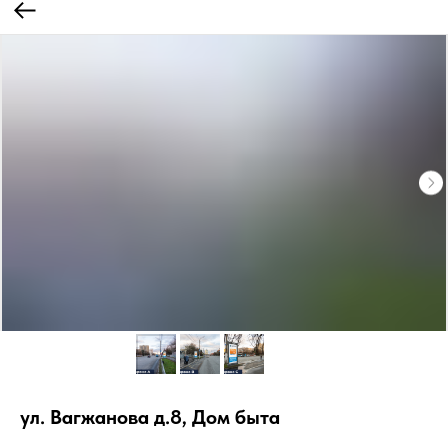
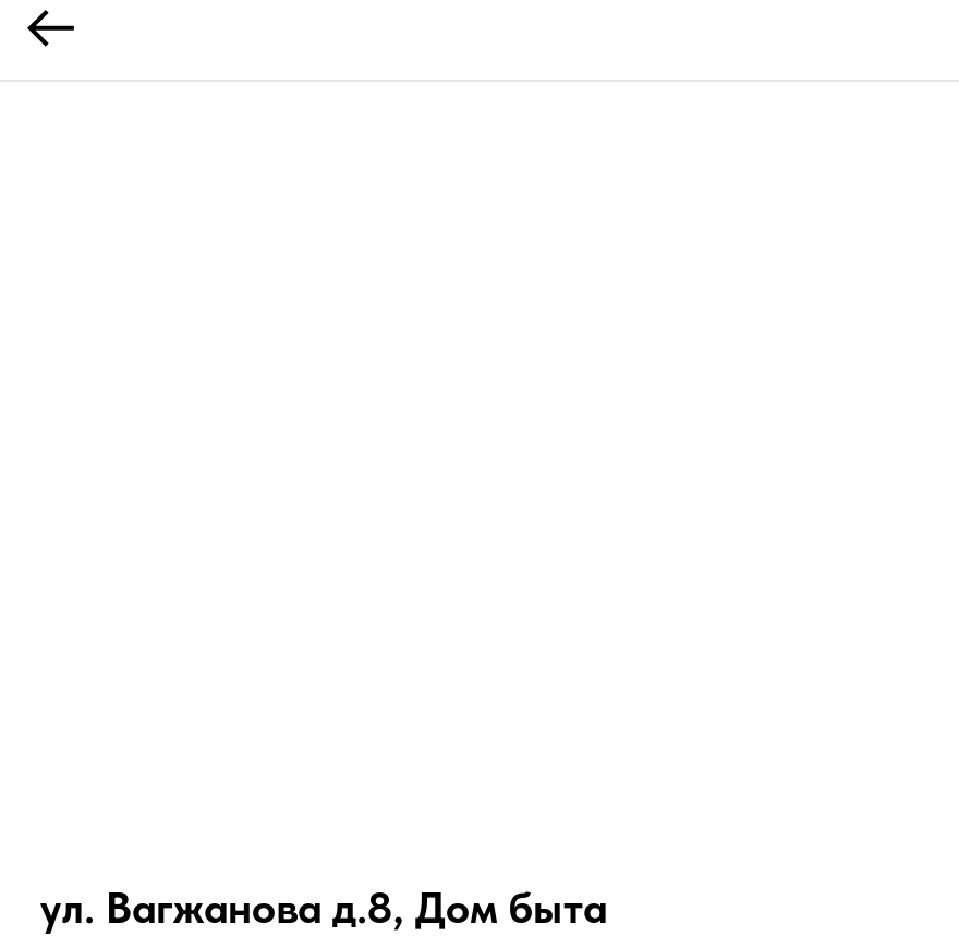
[3,34,445,375] [image] -> none

